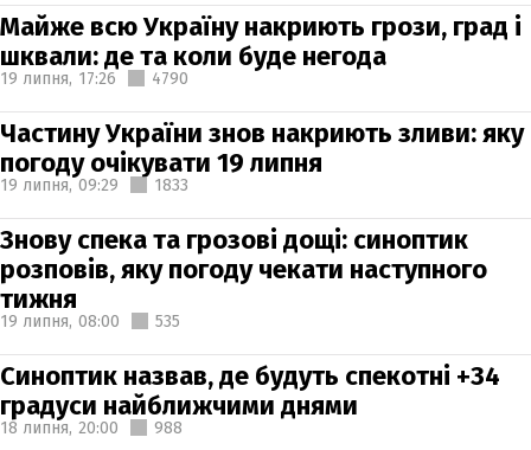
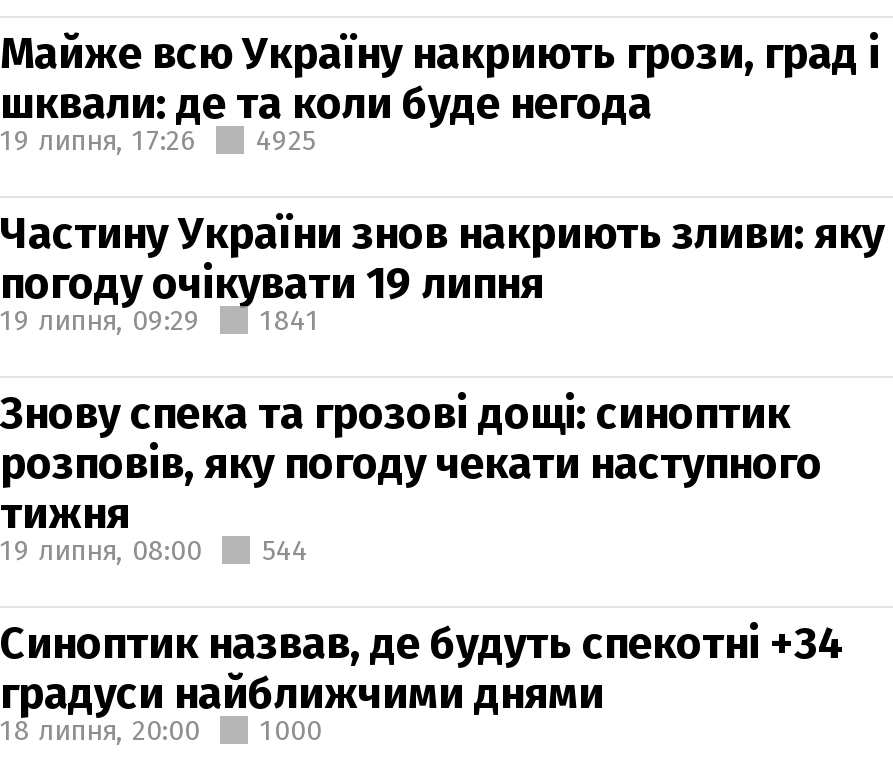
[0,68,188,88] 19 липня, 17:26 4790 -> [0,123,316,157] 19 липня, 17:26 4925
[0,175,188,195] 19 липня, 09:29 1833 -> [0,303,320,337] 19 липня, 09:29 1841
[0,311,180,331] 19 липня, 08:00 535 -> [0,533,308,567] 19 липня, 08:00 544
[0,417,183,438] 18 липня, 20:00 988 -> [0,713,322,747] 18 липня, 20:00 1000

